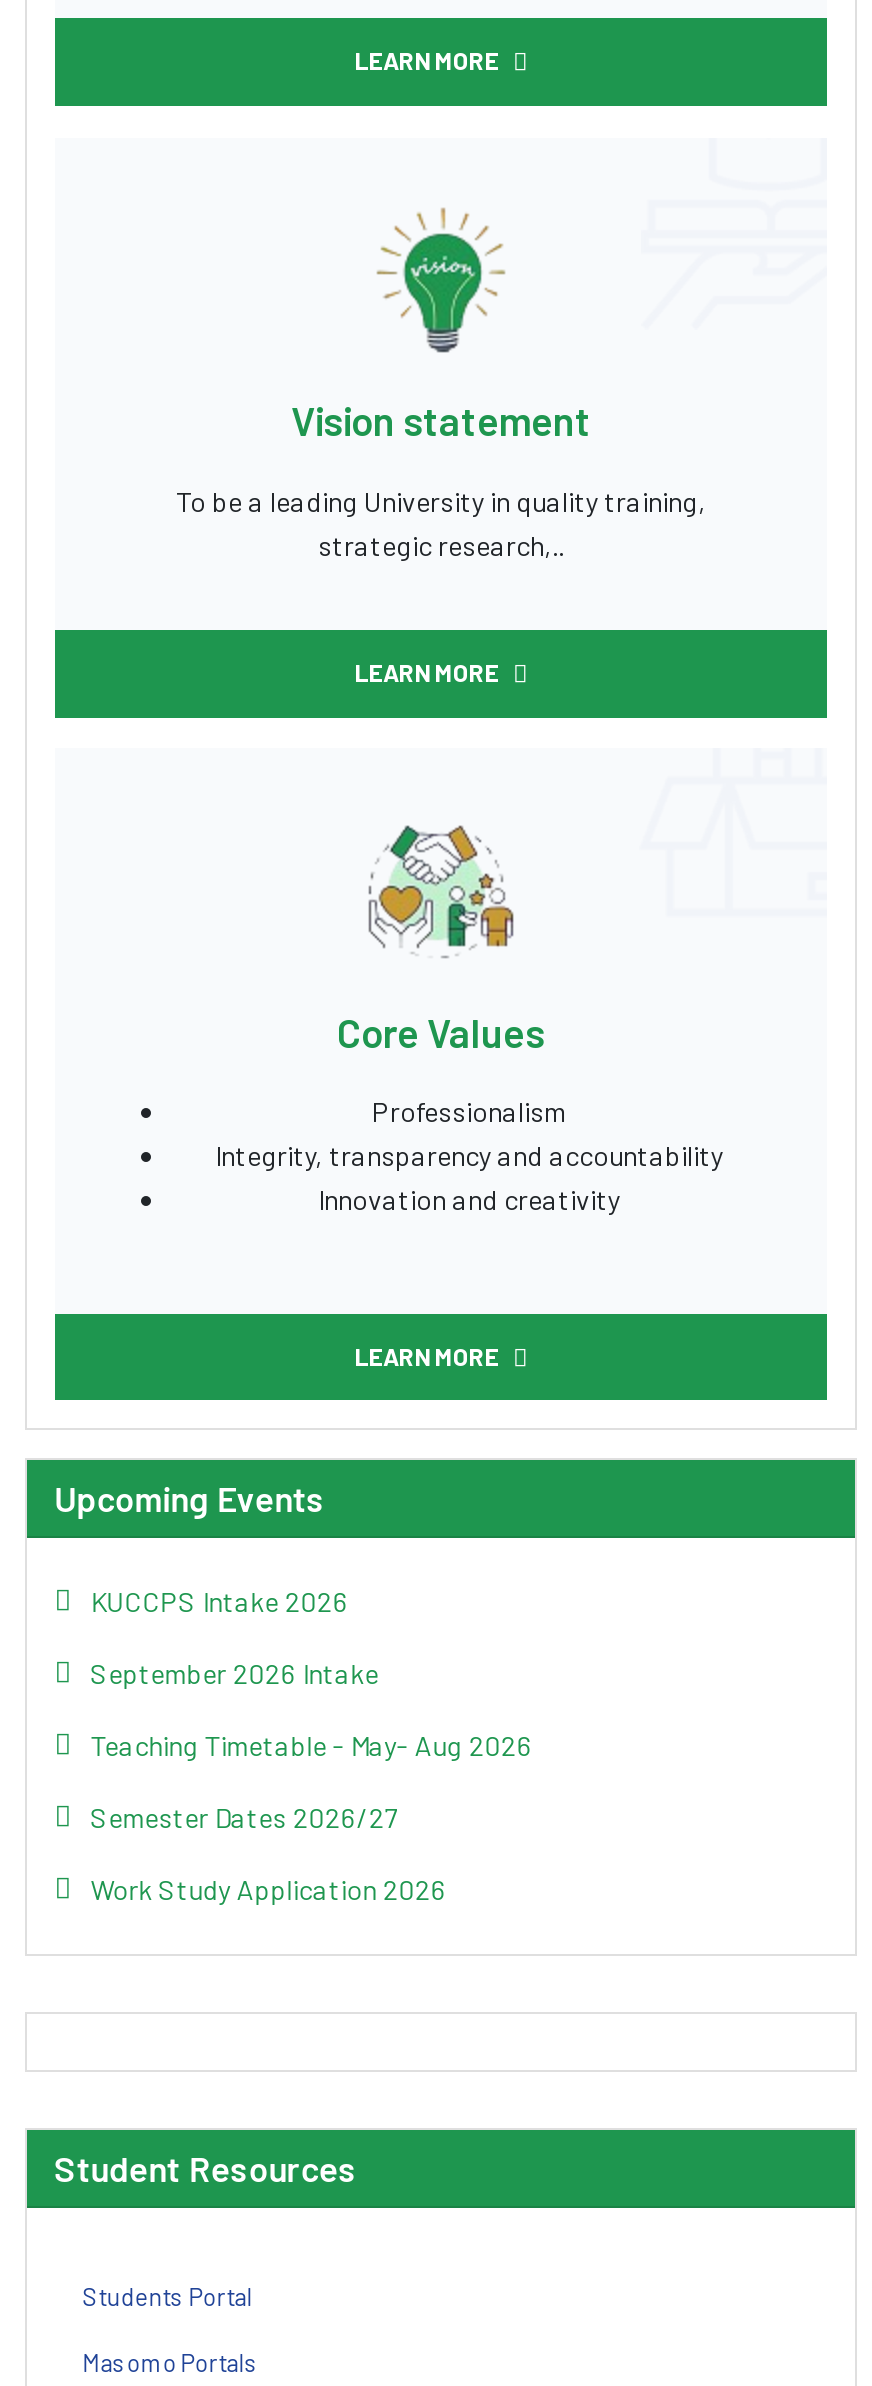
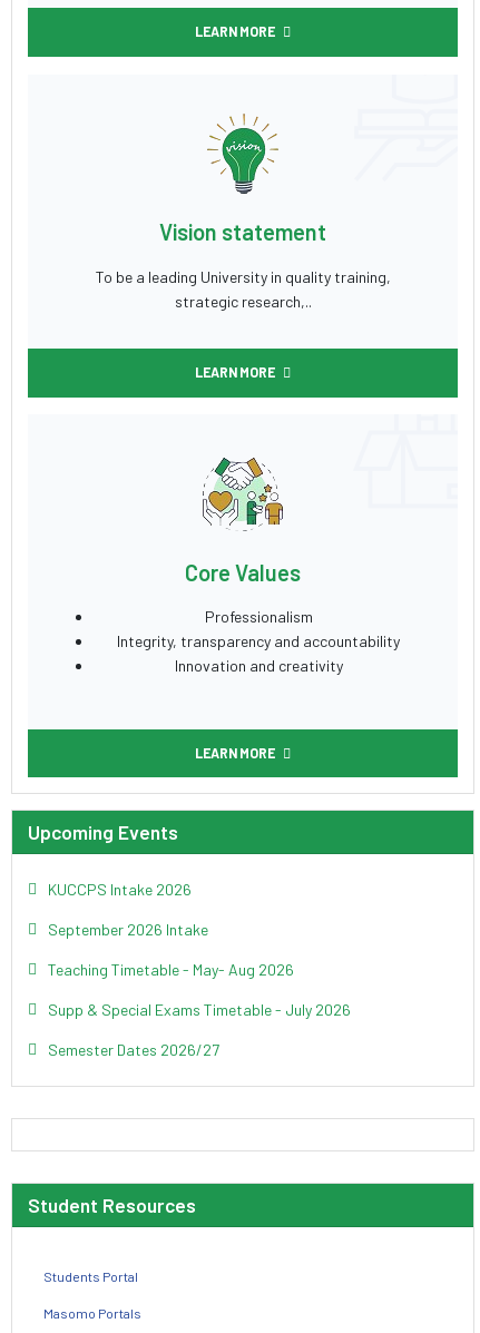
none -> [48,1000,351,1019] Supp & Special Exams Timetable - July 2026
moved [91,1801,399,1835] -> [48,1040,219,1059]: Semester Dates 2026/27
[91,1873,447,1907] Work Study Application 2026 -> none

